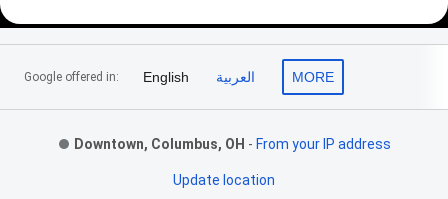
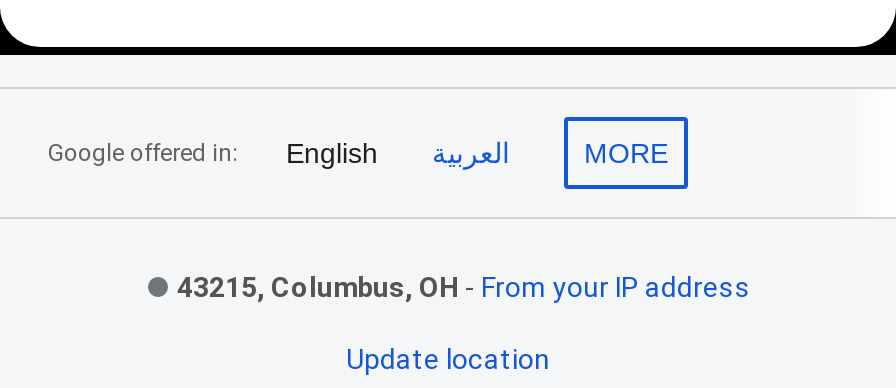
[73,136,390,152] Downtown, Columbus, OH - From your IP address -> [177,271,751,303] 43215, Columbus, OH - From your IP address

